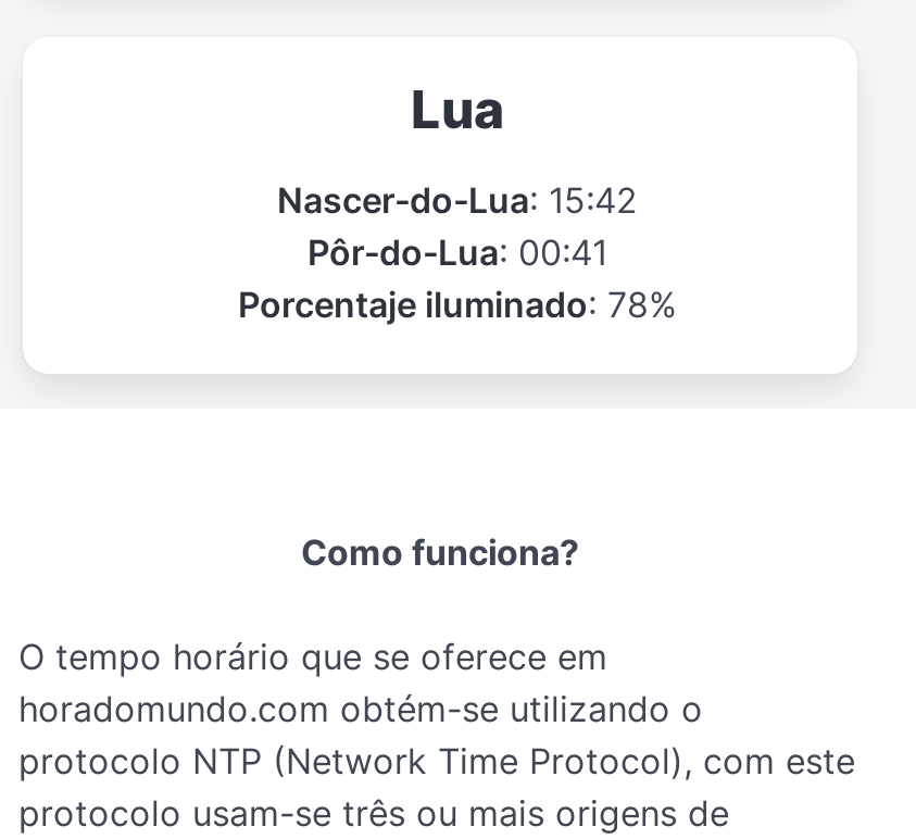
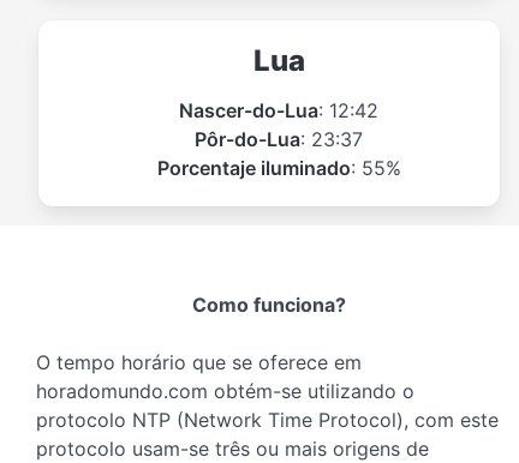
[277,177,638,221] Nascer-do-Lua: 15:42 -> [179,98,378,122] Nascer-do-Lua: 12:42
[308,230,607,273] Pôr-do-Lua: 00:41 -> [195,127,363,151] Pôr-do-Lua: 23:37
[238,282,677,325] Porcentaje iluminado: 78% -> [157,155,401,179] Porcentaje iluminado: 55%

